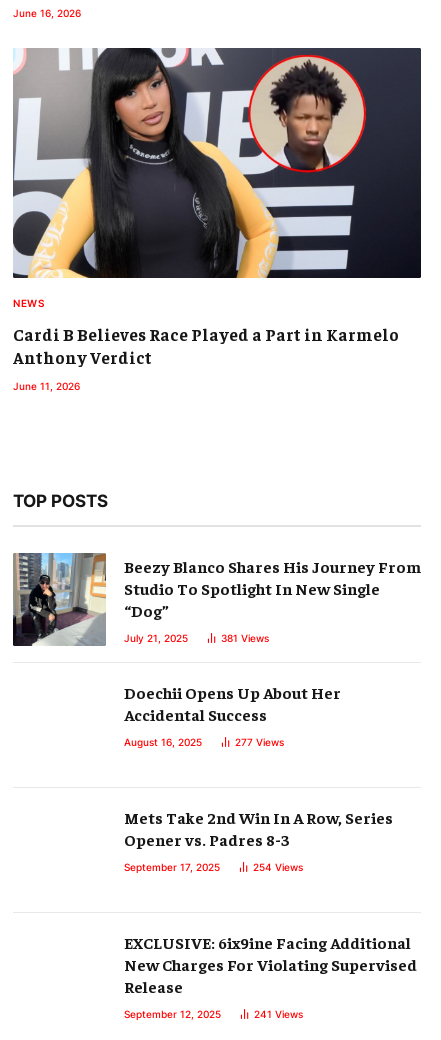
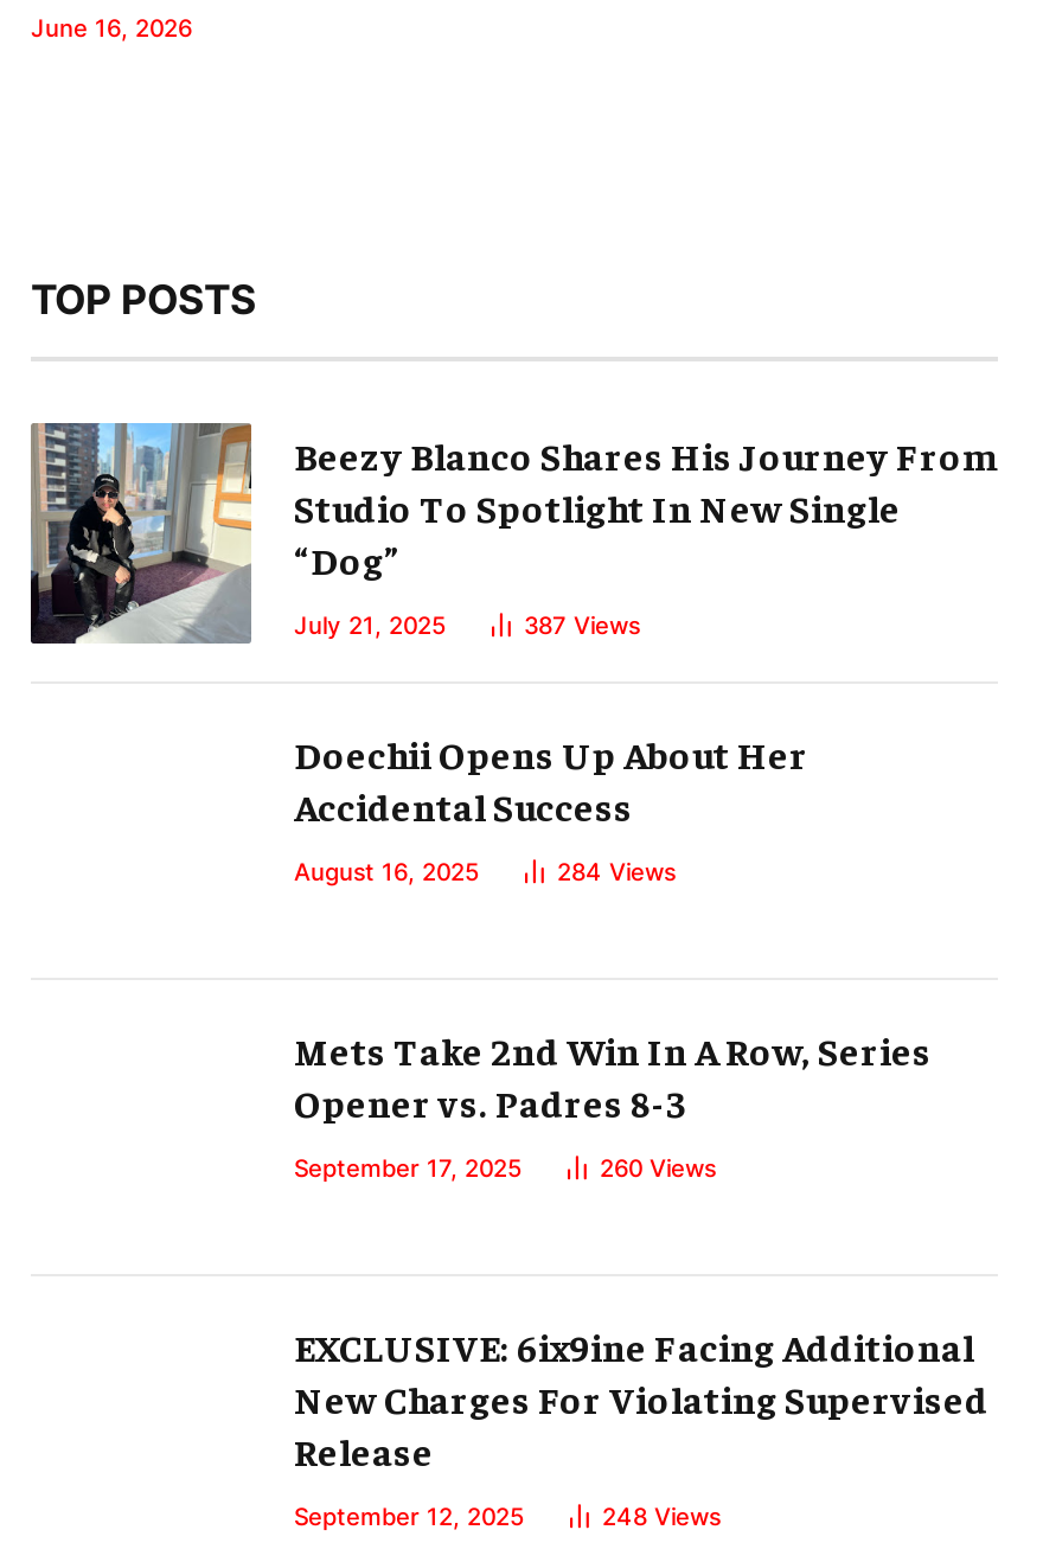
[12,47,422,392] [image] | NEWS | Cardi B Believes Race Played a Part in Karmelo | Anthony Verdict | June 11, 2026 -> none
[221,632,269,644] 381 Views -> [524,610,640,638] 387 Views
[235,736,284,748] 277 Views -> [557,856,676,885] 284 Views
[253,861,303,873] 254 Views -> [600,1152,716,1181] 260 Views
[254,1008,303,1020] 241 Views -> [602,1501,721,1529] 248 Views

